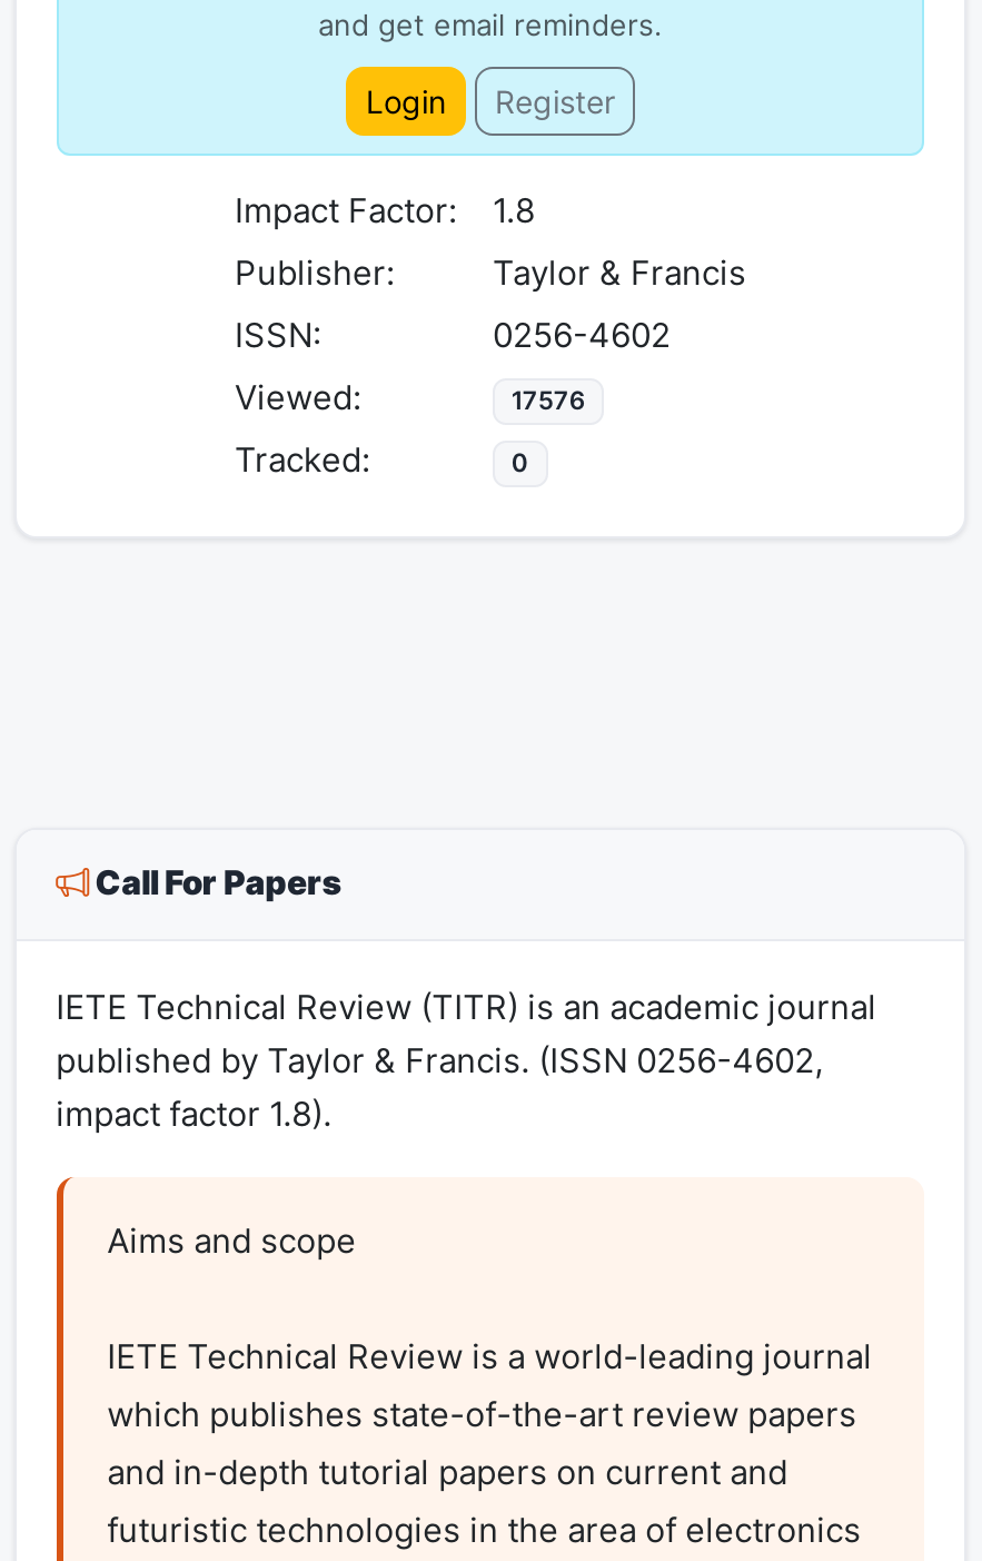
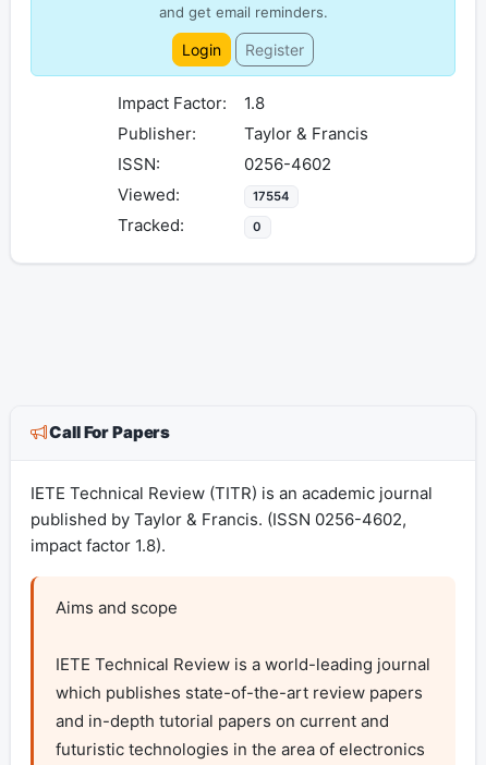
[511,385,585,416] 17576 -> [253,189,289,204] 17554

